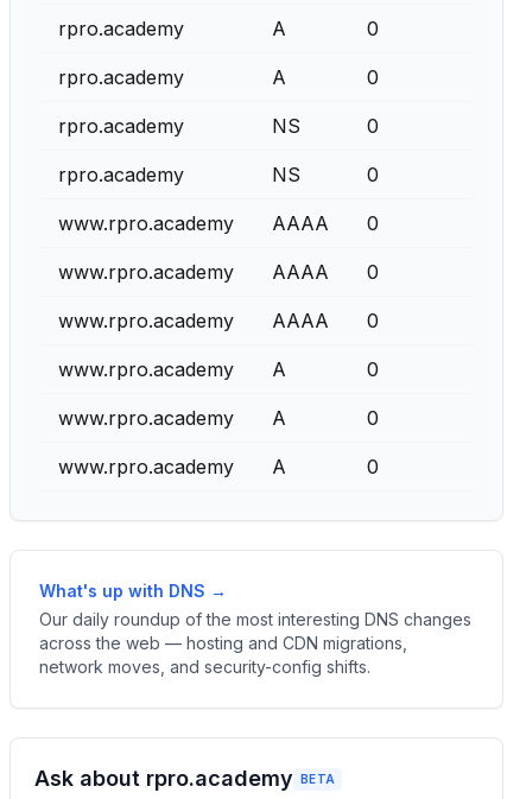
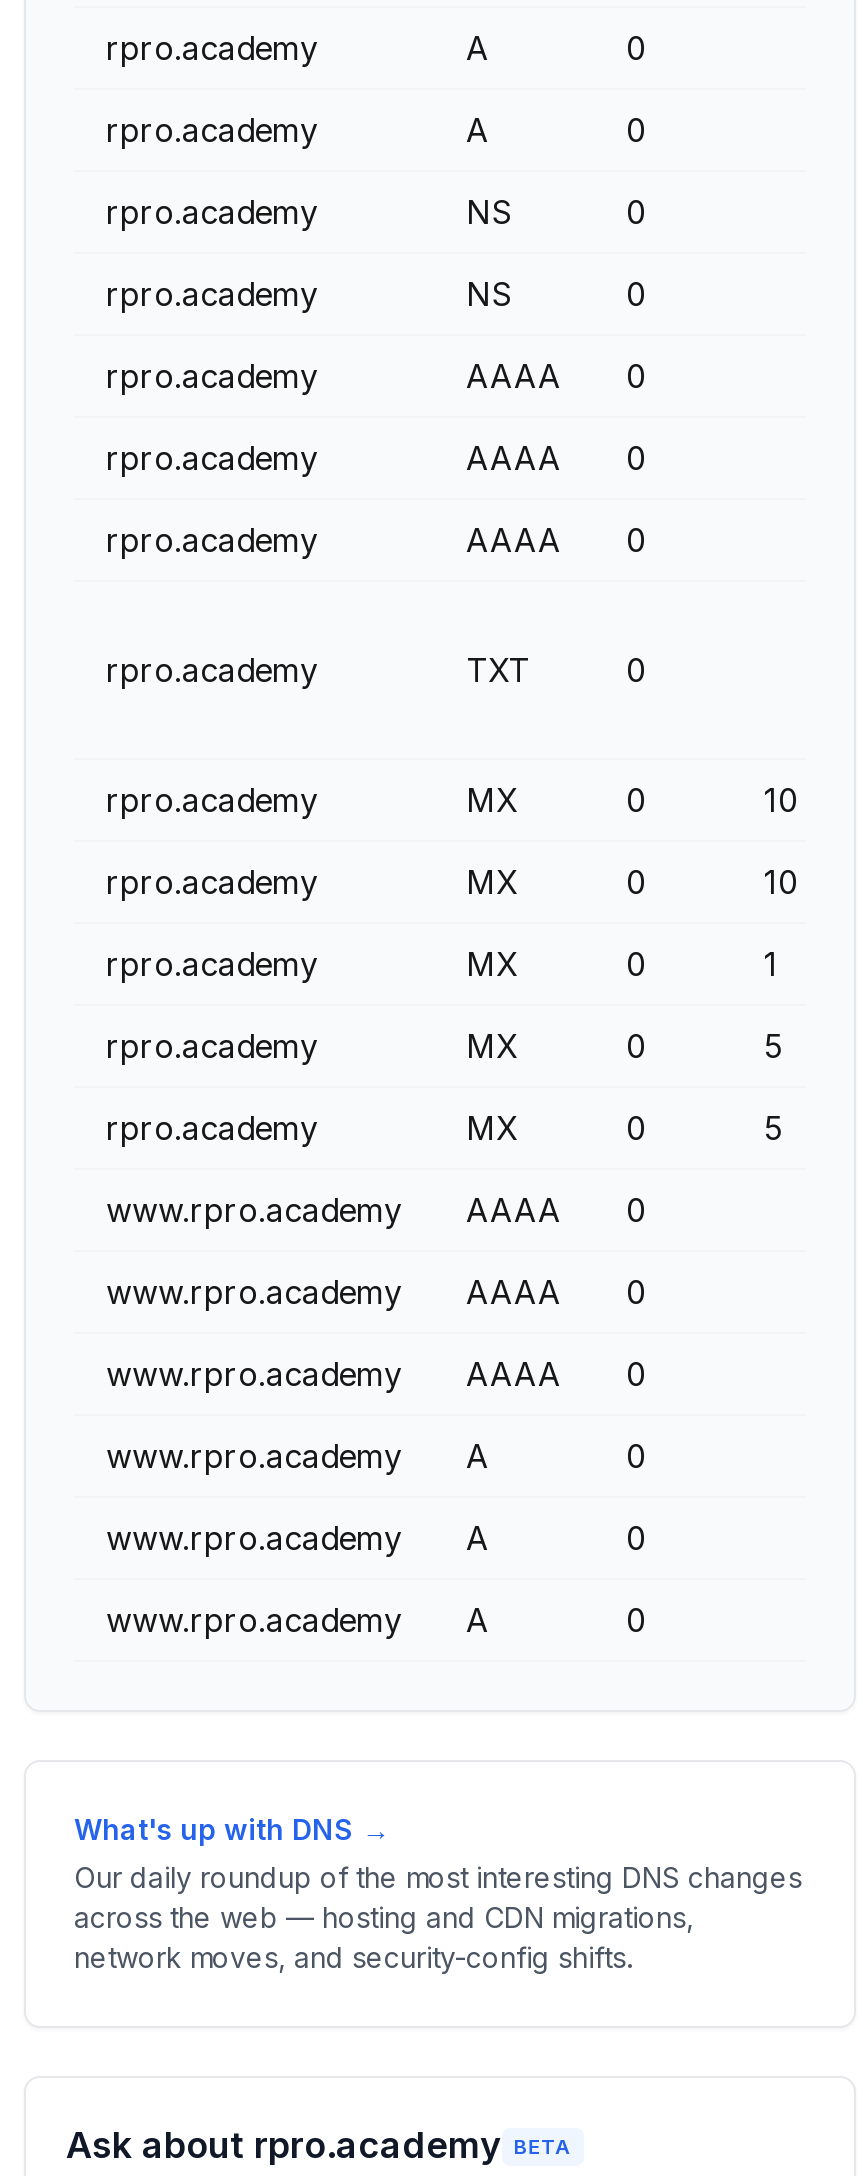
none -> [106,356,798,1148] rpro.academy | AAAA | 0 | rpro.academy | AAAA | 0 | rpro.academy | AAAA | 0 | rpro.academy | TXT | 0 | rpro.academy | MX | 0 | 10 | rpro.academy | MX | 0 | 10 | rpro.academy | MX | 0 | 1 | rpro.academy | MX | 0 | 5 | rpro.academy | MX | 0 | 5

